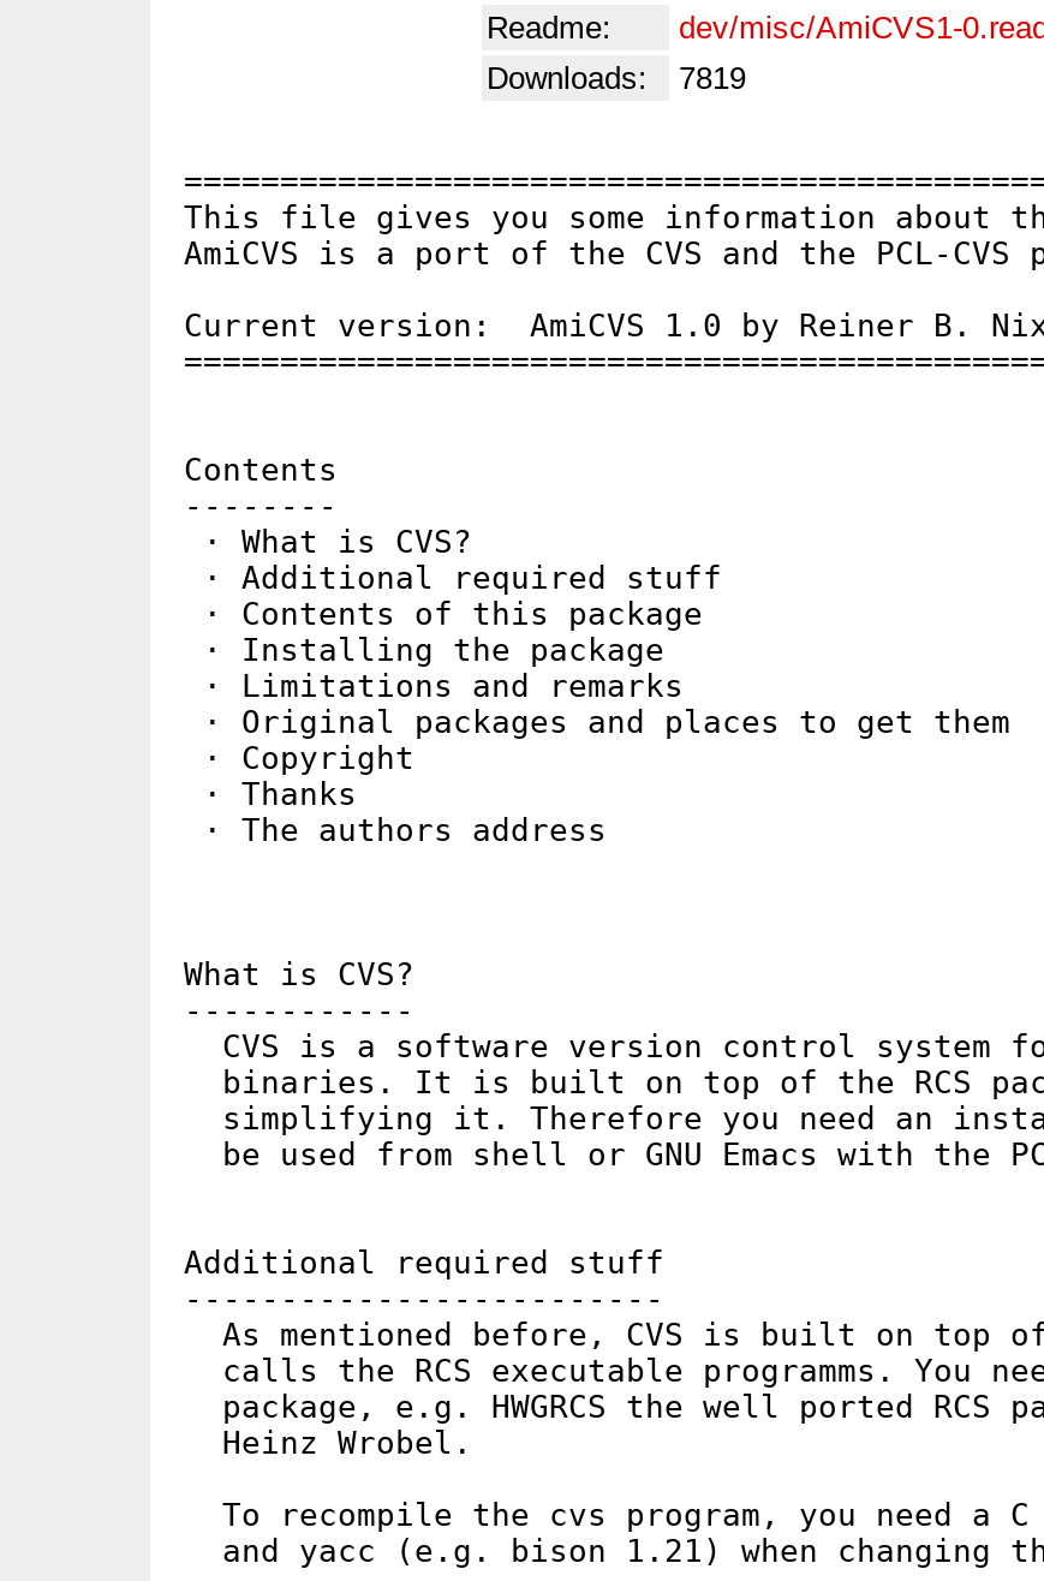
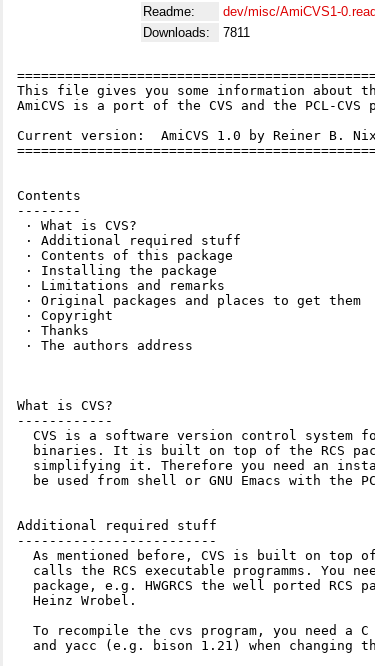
[487,60,746,96] Downloads: 7819 -> [143,25,250,40] Downloads: 7811

